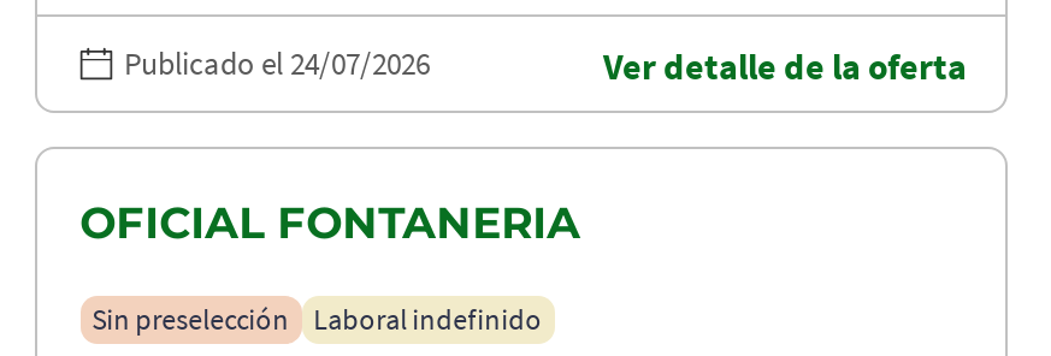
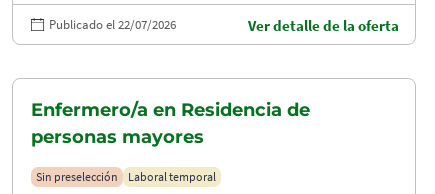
[124,44,430,85] Publicado el 24/07/2026 -> [49,16,176,33] Publicado el 22/07/2026
[80,197,581,250] OFICIAL FONTANERIA -> [31,99,310,148] Enfermero/a en Residencia de | personas mayores
[313,300,542,337] Laboral indefinido -> [128,169,216,184] Laboral temporal

